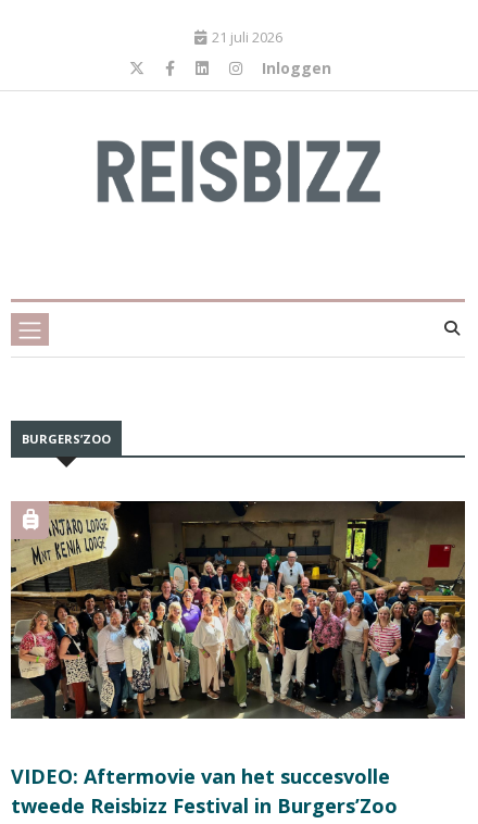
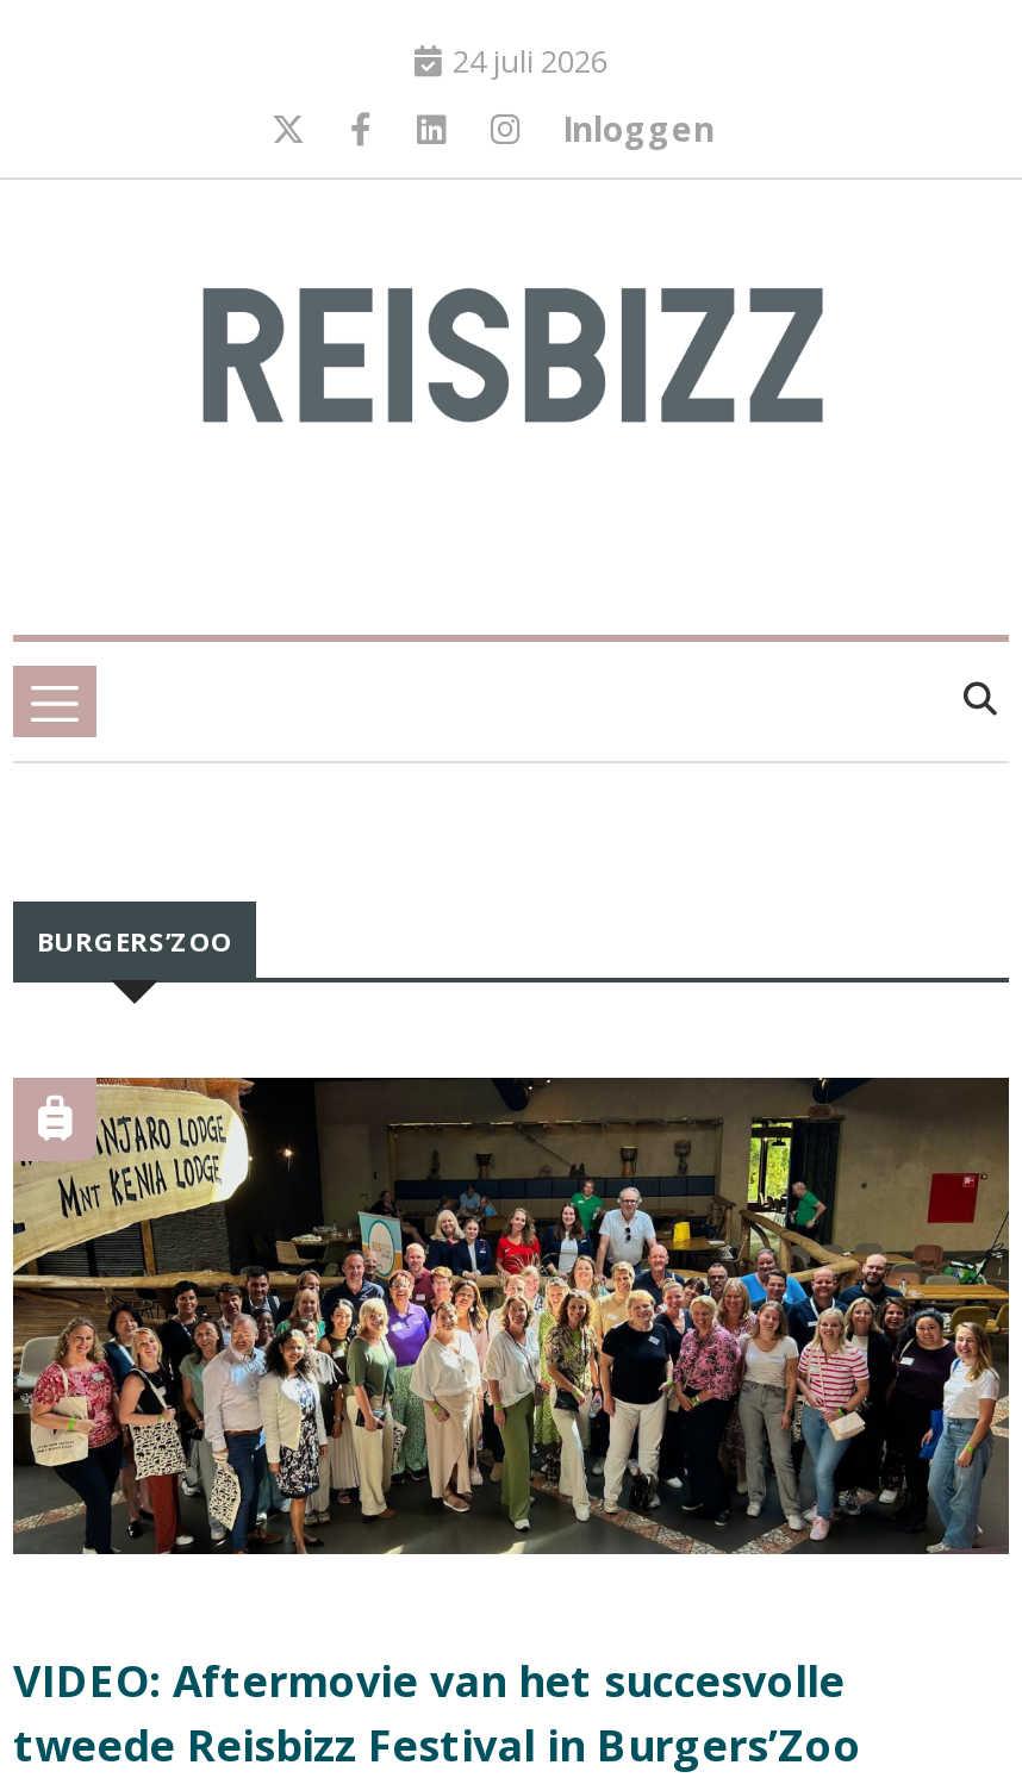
[211,27,282,47] 21 juli 2026 -> [453,39,607,82] 24 juli 2026

